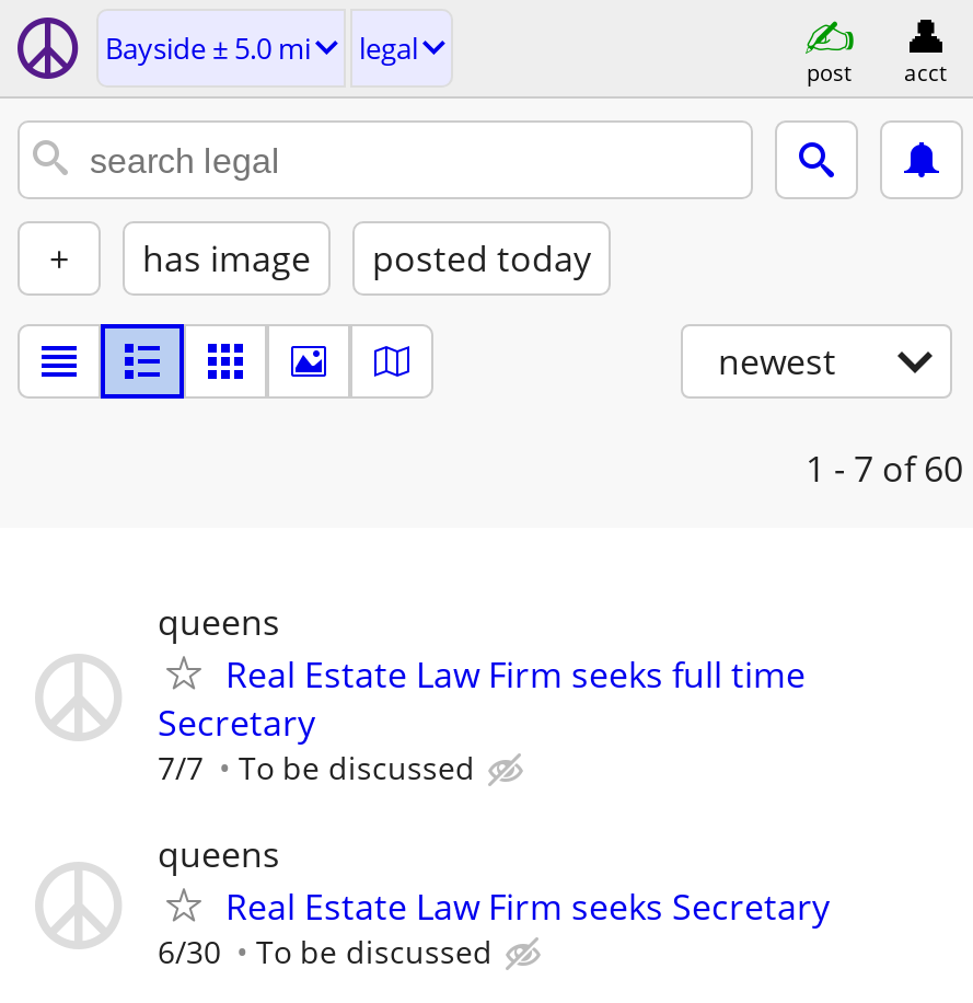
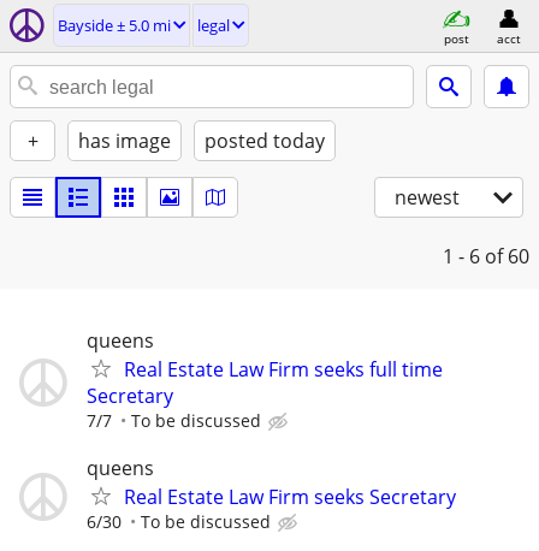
[806,445,963,493] 1 - 7 of 60 -> [443,243,529,269] 1 - 6 of 60

